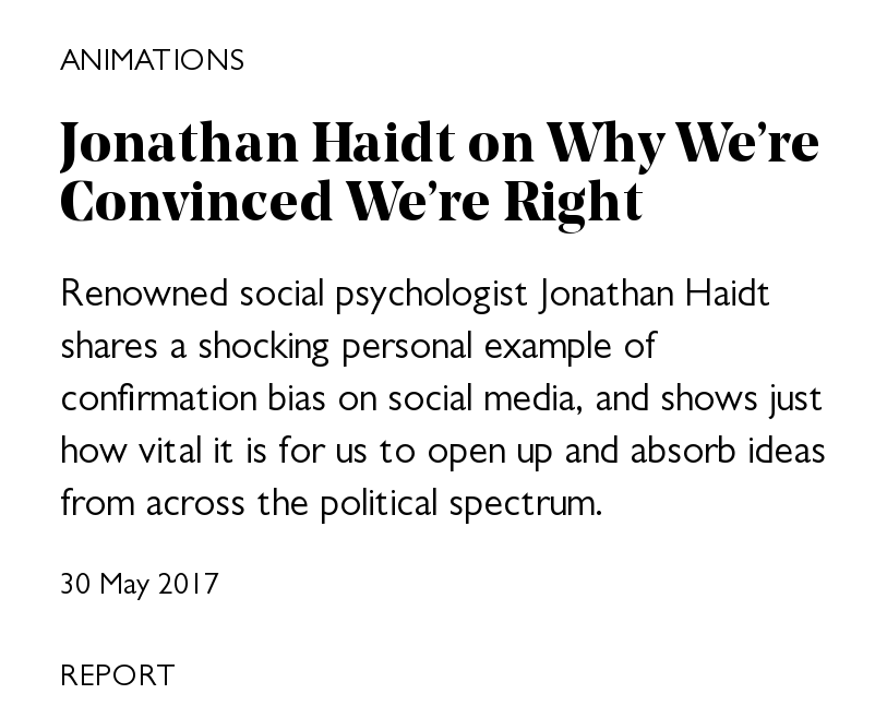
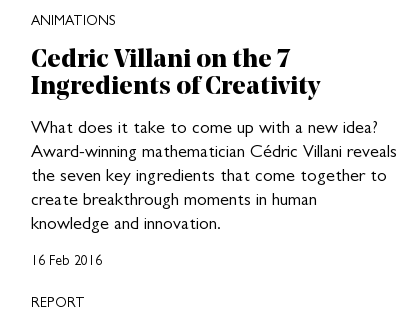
[60,106,822,235] Jonathan Haidt on Why We’re | Convinced We’re Right -> [31,41,320,100] Cedric Villani on the 7 | Ingredients of Creativity
[60,270,826,523] Renowned social psychologist Jonathan Haidt | shares a shocking personal example of | confirmation bias on social media, and shows just | how vital it is for us to open up and absorb ideas | from across the political spectrum. -> [31,116,397,232] What does it take to come up with a new idea? | Award-winning mathematician Cédric Villani reveals | the seven key ingredients that come together to | create breakthrough moments in human | knowledge and innovation.
[60,564,219,599] 30 May 2017 -> [31,251,102,267] 16 Feb 2016

